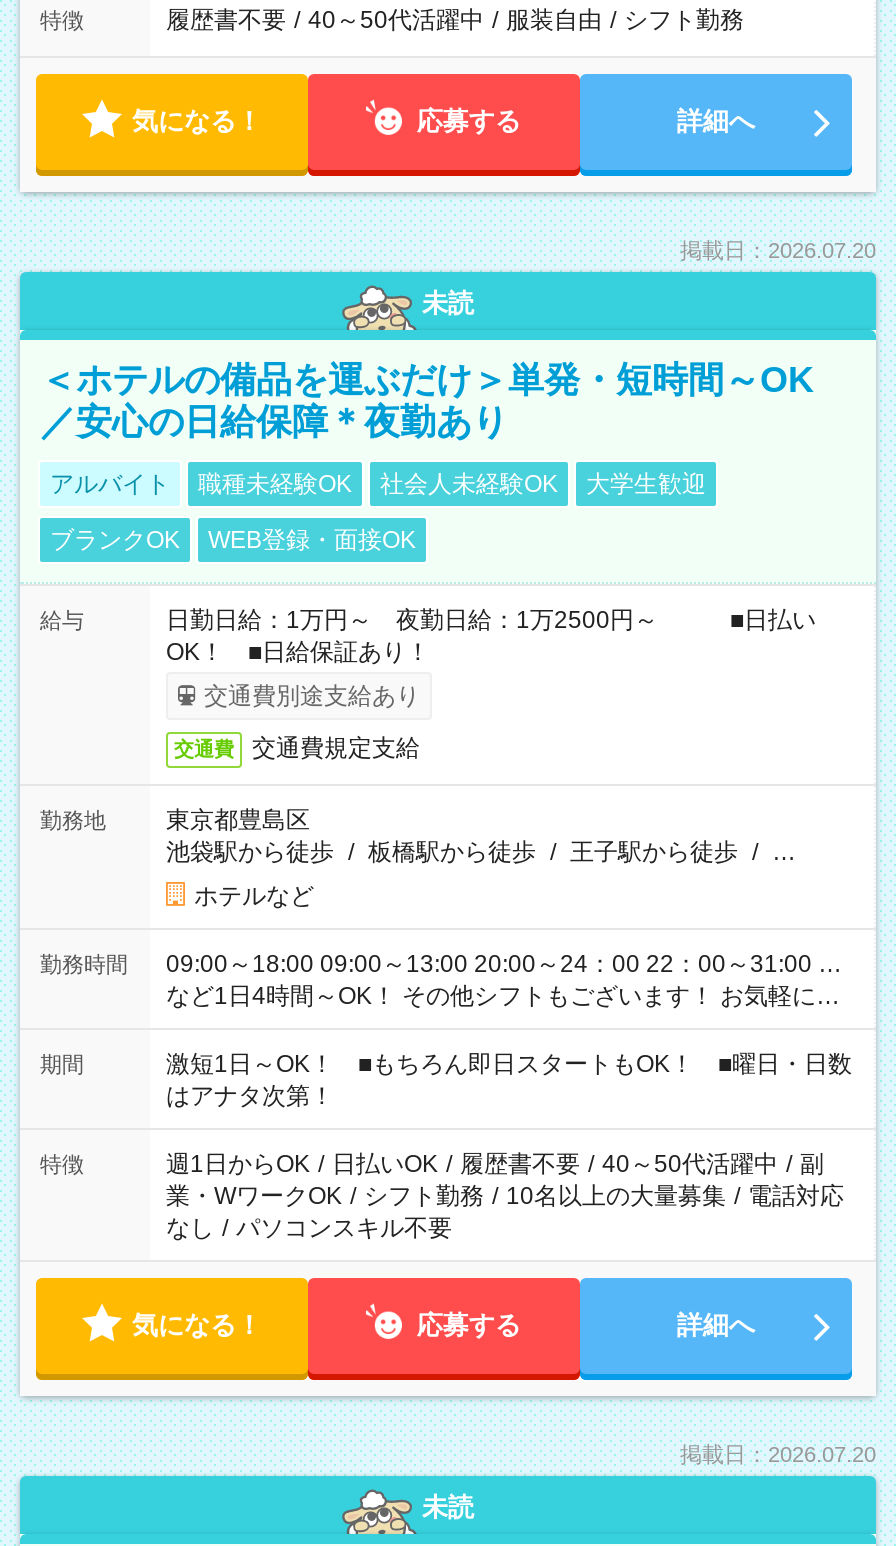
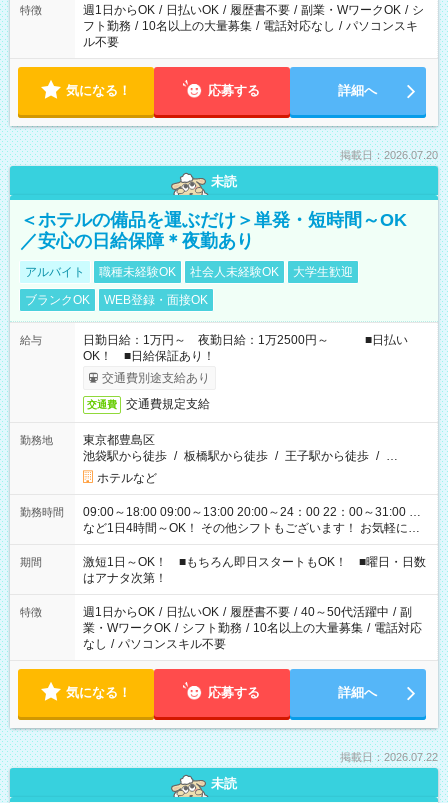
[166,6,744,34] 履歴書不要 / 40～50代活躍中 / 服装自由 / シフト勤務 -> [83,3,424,49] 週1日からOK / 日払いOK / 履歴書不要 / 副業・WワークOK / シ | フト勤務 / 10名以上の大量募集 / 電話対応なし / パソコンスキ | ル不要
[680,1442,876,1466] 掲載日：2026.07.20 -> [340,751,438,763] 掲載日：2026.07.22

